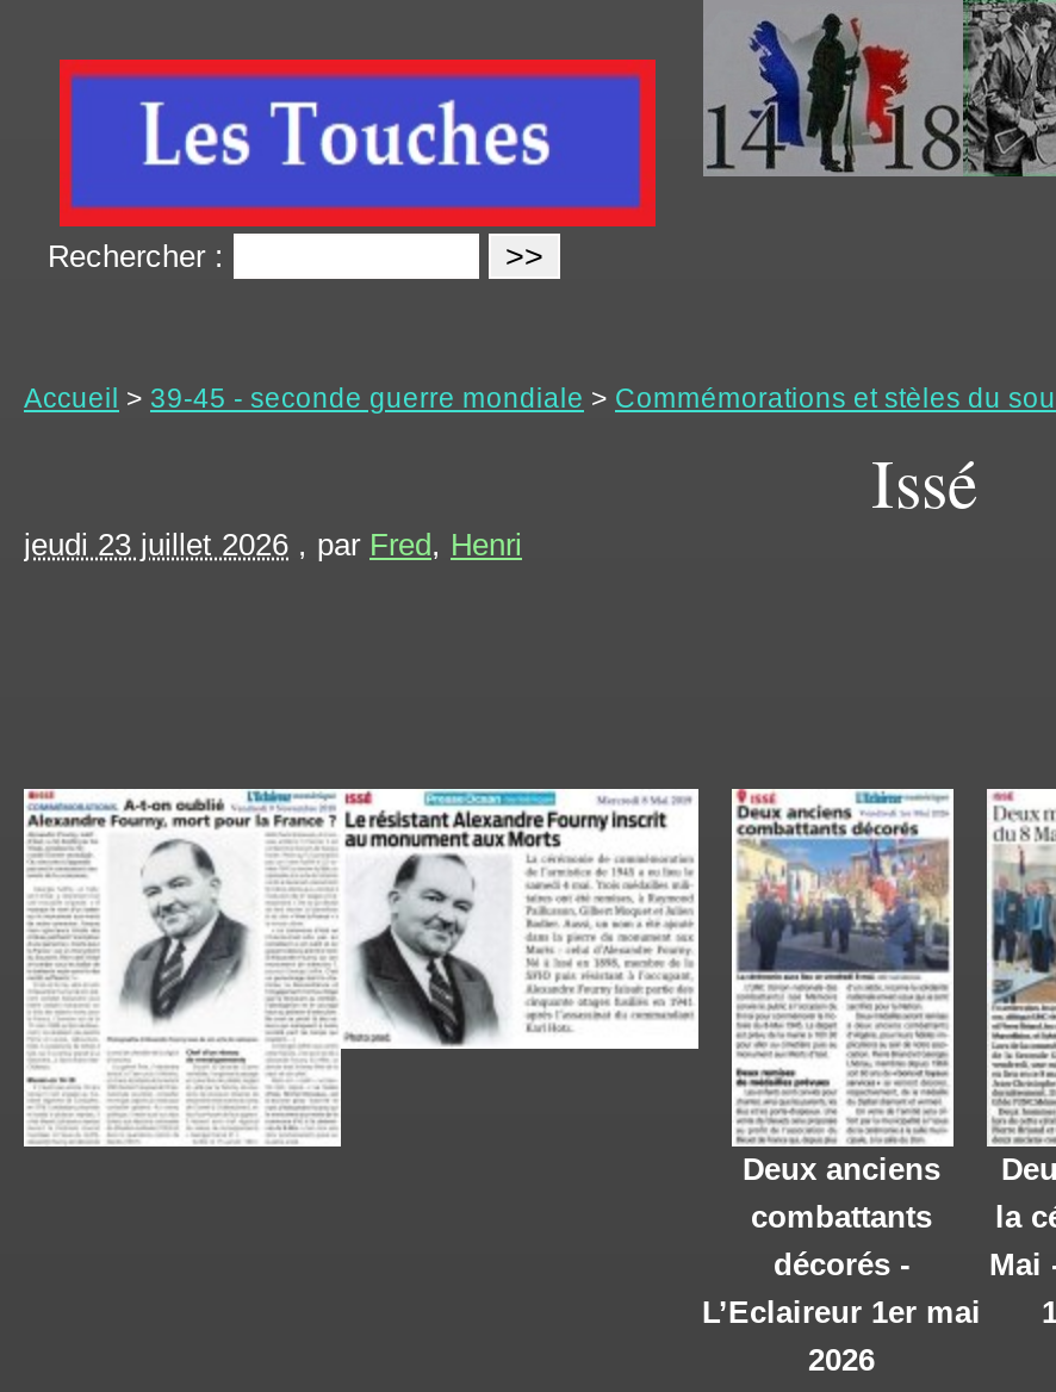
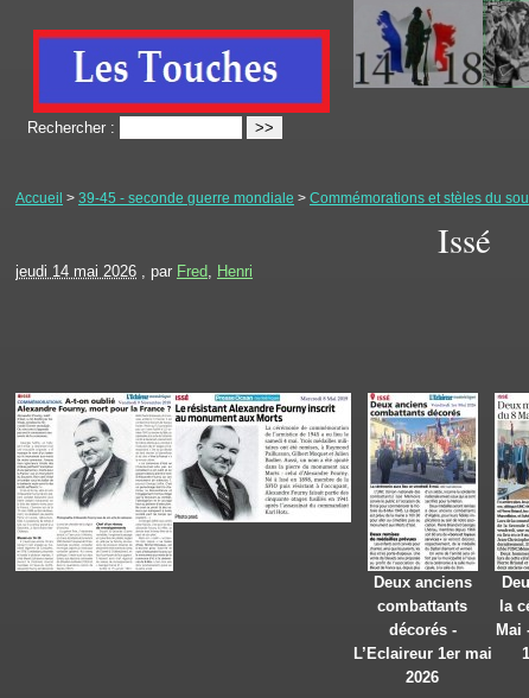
[24,527,522,563] jeudi 23 juillet 2026, par Fred, Henri -> [15,262,253,280] jeudi 14 mai 2026, par Fred, Henri

